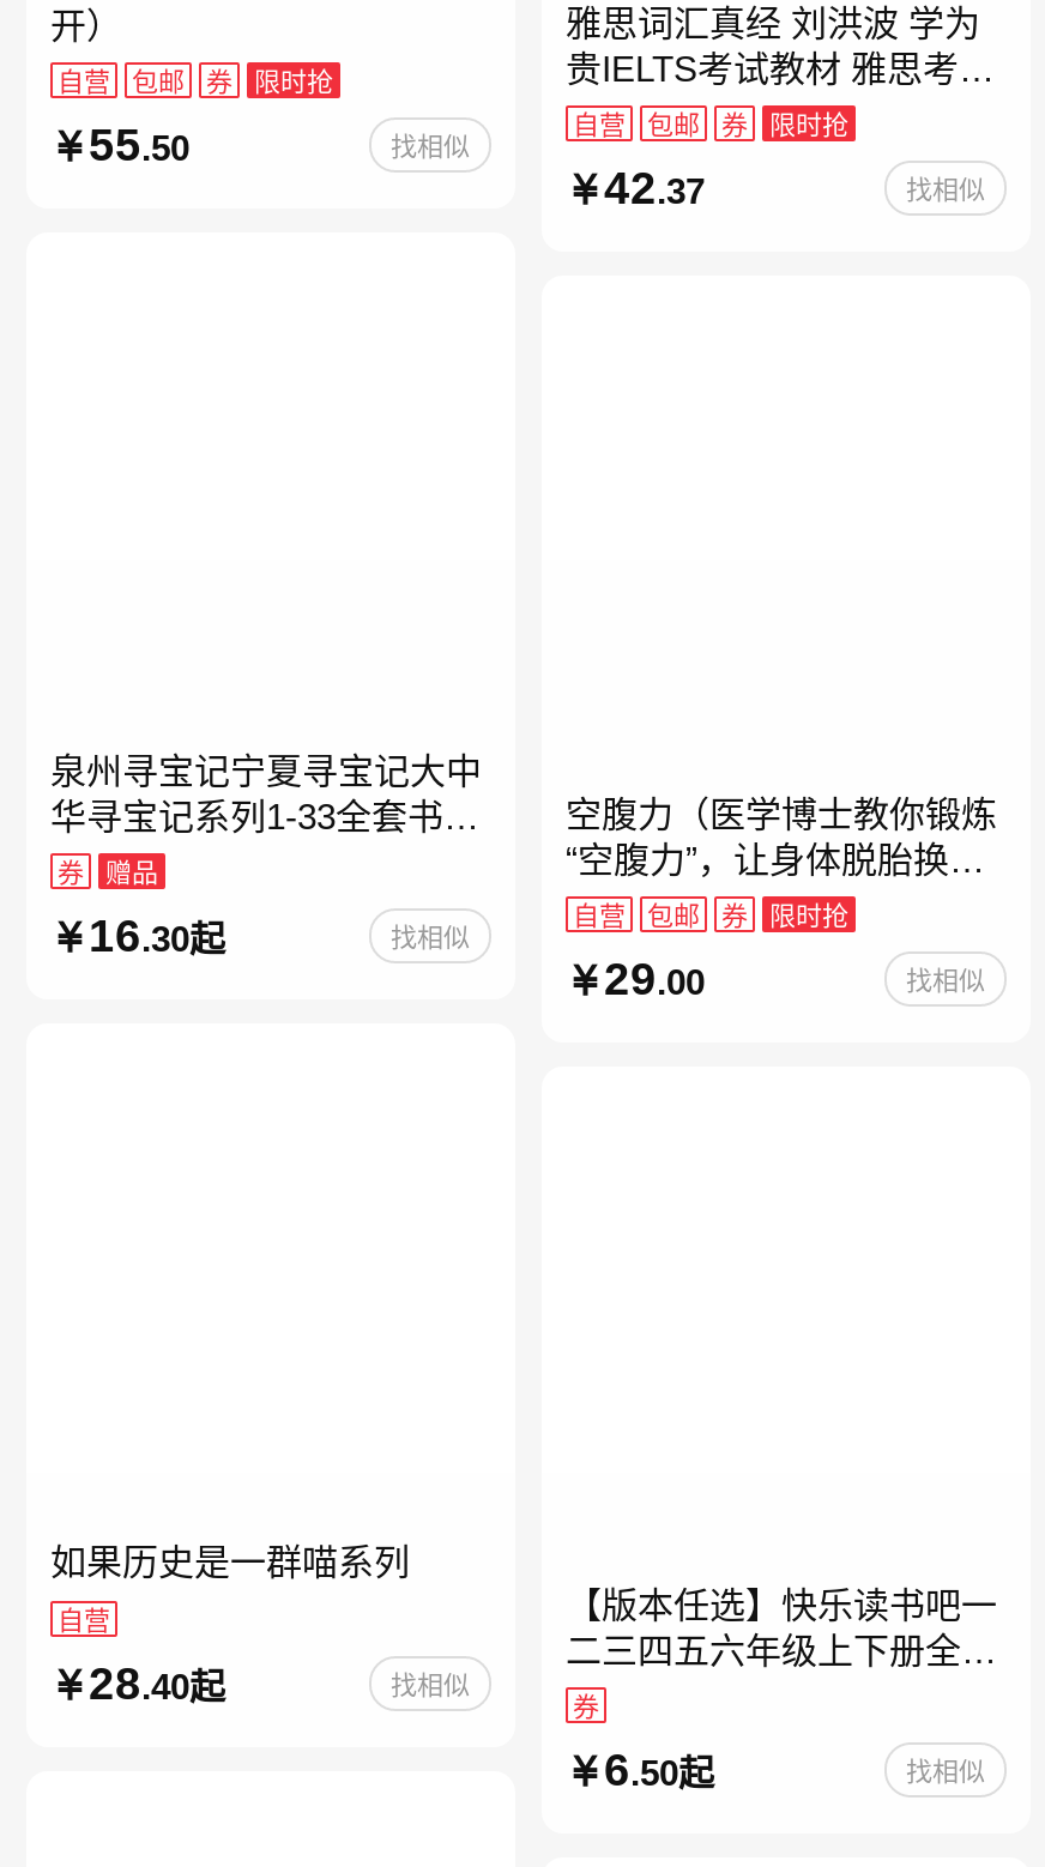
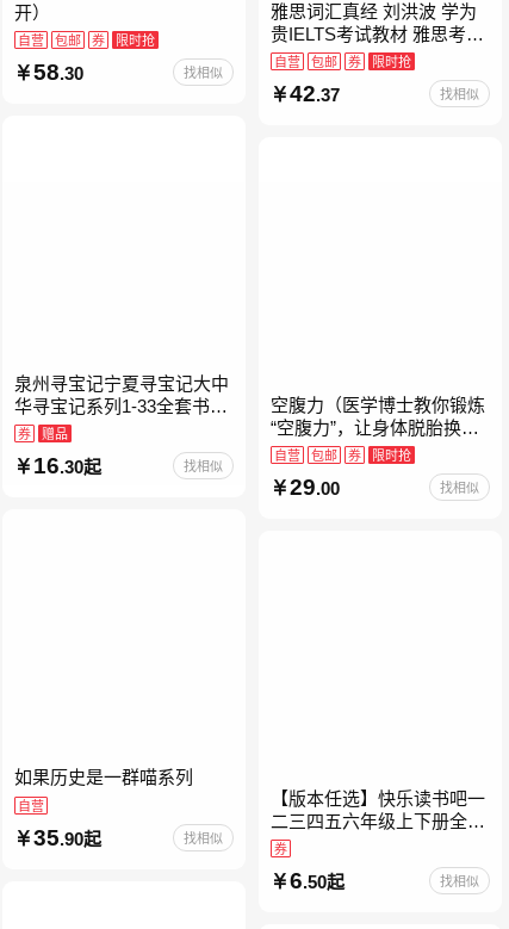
[89,120,189,165] 55.50 -> [33,60,83,82] 58.30
[89,1658,225,1704] 28.40起 -> [33,825,101,848] 35.90起

